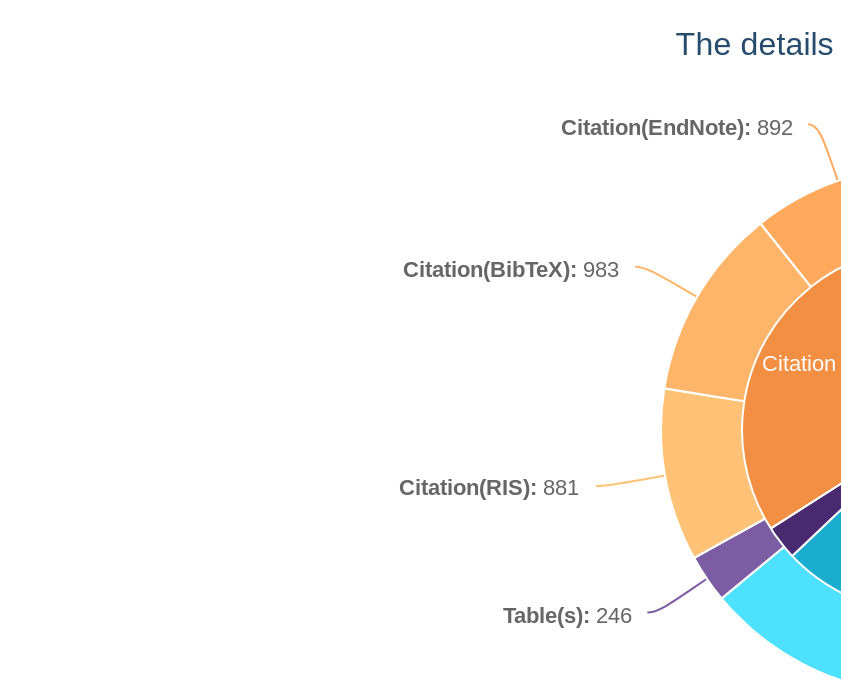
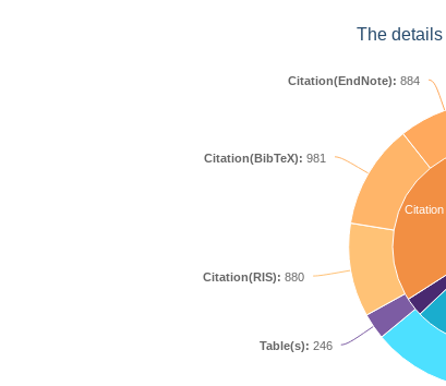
[561,115,793,140] Citation(EndNote): 892 -> [288,74,420,87] Citation(EndNote): 884
[403,257,619,282] Citation(BibTeX): 983 -> [204,152,326,165] Citation(BibTeX): 981
[399,475,579,500] Citation(RIS): 881 -> [203,270,304,284] Citation(RIS): 880

